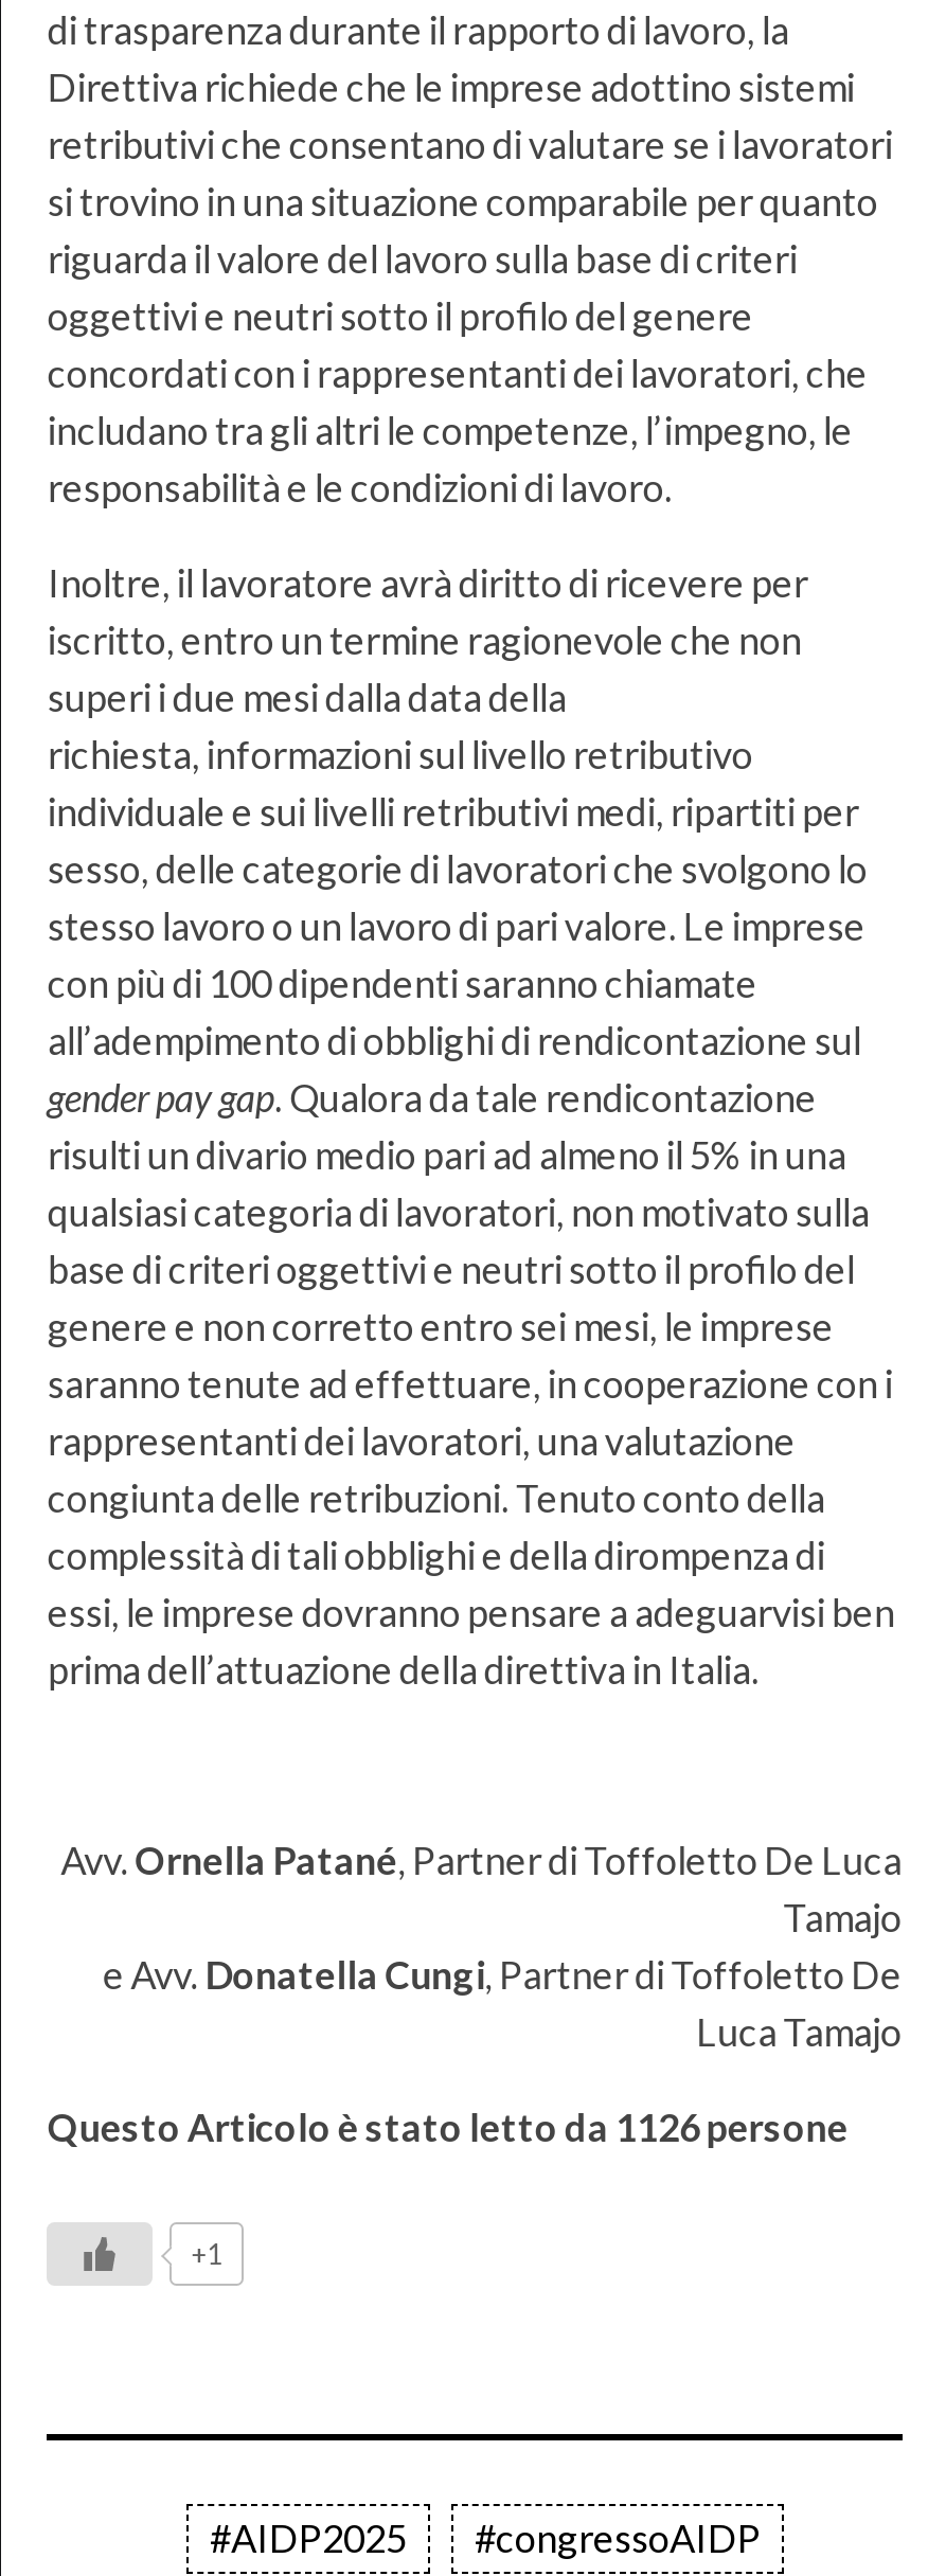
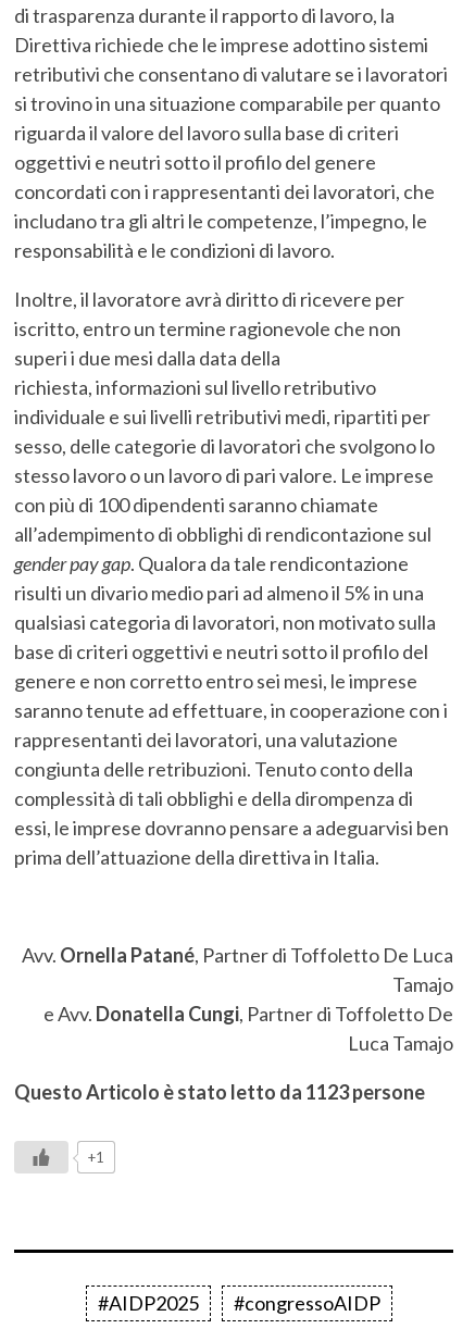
[47,2105,848,2151] Questo Articolo è stato letto da 1126 persone -> [15,1080,425,1104] Questo Articolo è stato letto da 1123 persone

